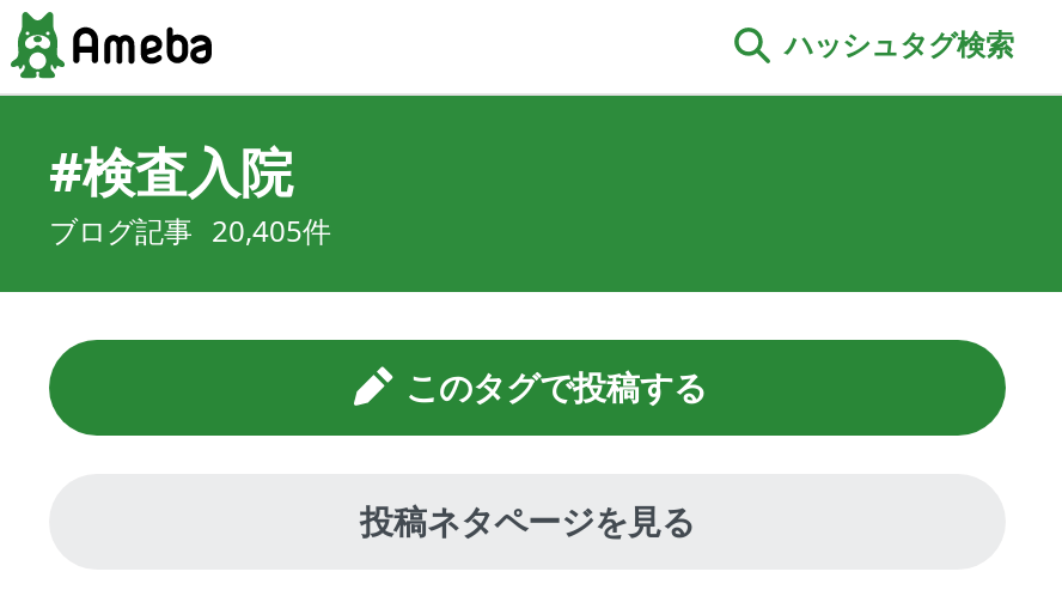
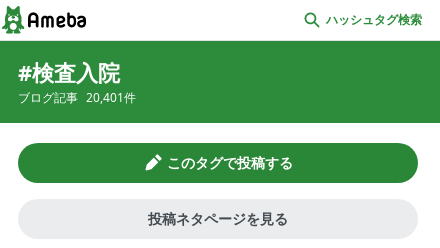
[49,211,331,251] ブログ記事 20,405件 -> [18,89,136,106] ブログ記事 20,401件

